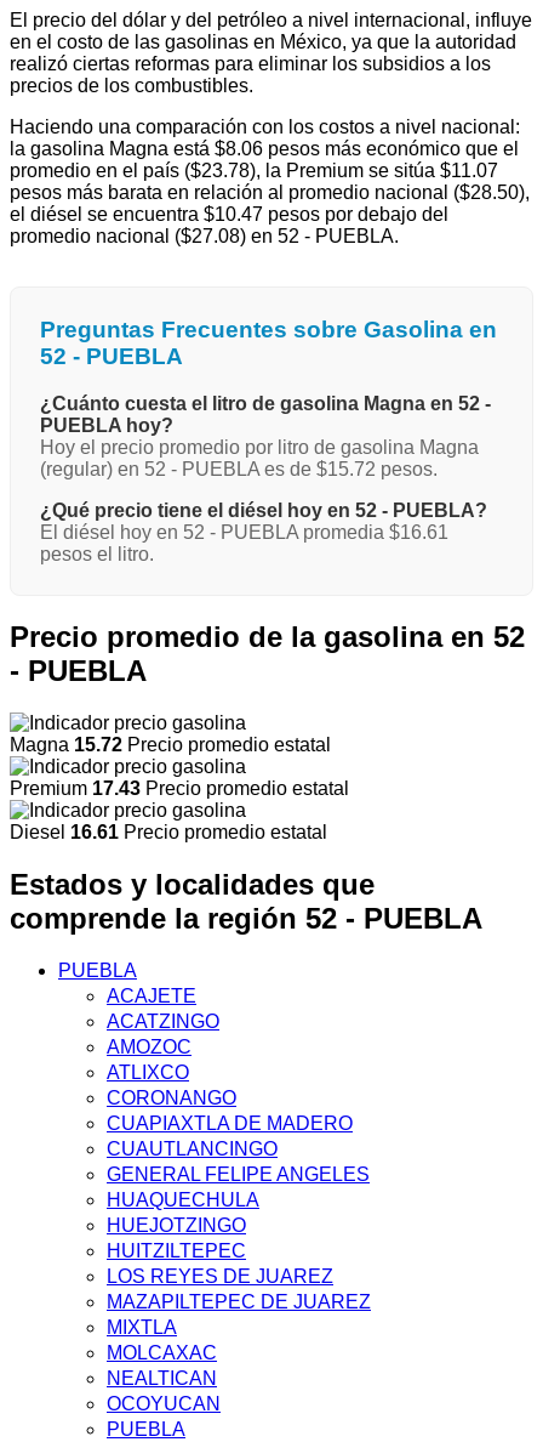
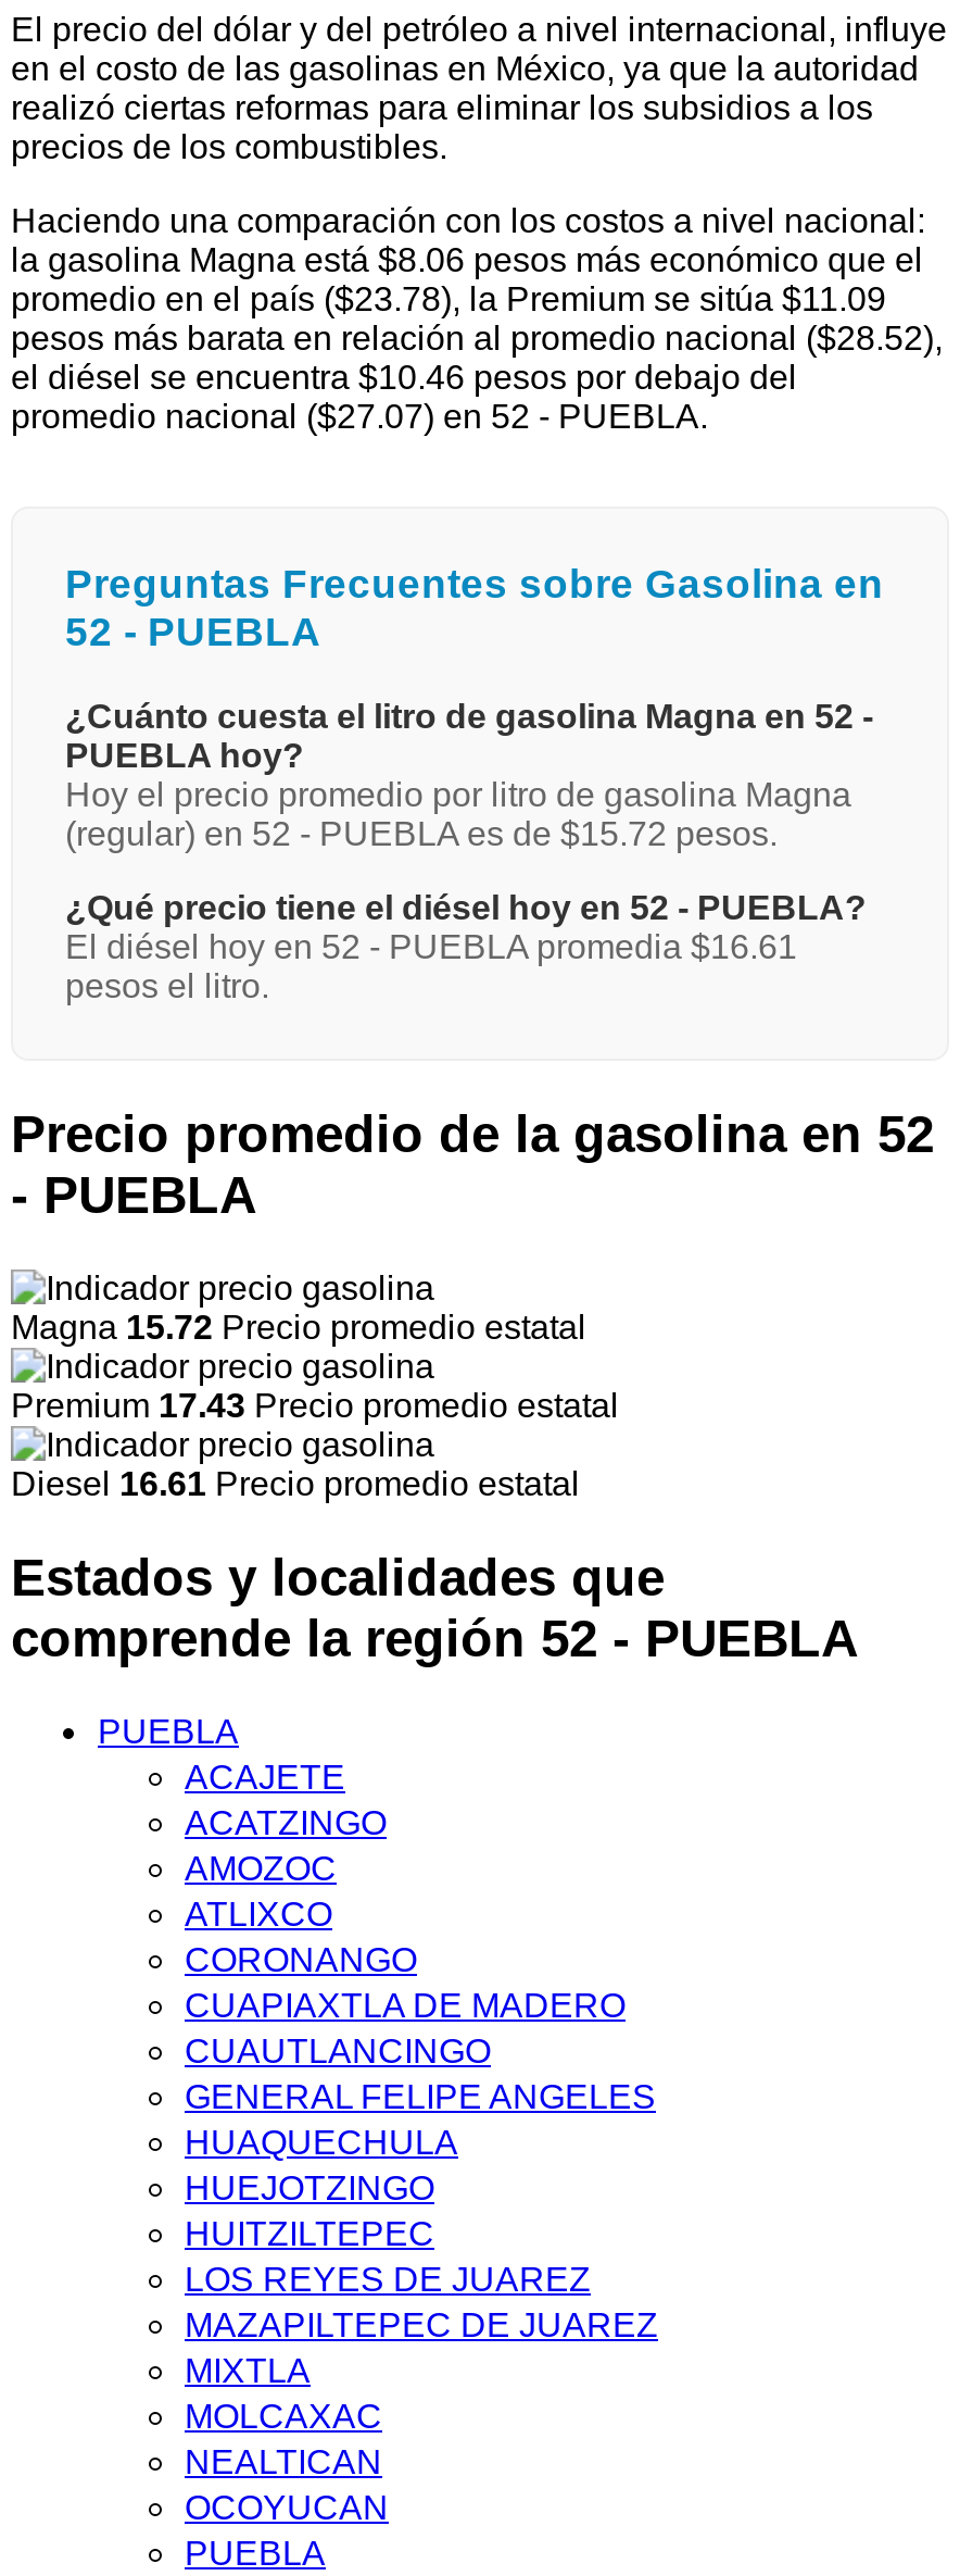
[10,161,498,181] promedio en el país ($23.78), la Premium se sitúa $11.07 -> [11,281,886,318] promedio en el país ($23.78), la Premium se sitúa $11.09
[10,182,530,203] pesos más barata en relación al promedio nacional ($28.50), -> [11,320,943,357] pesos más barata en relación al promedio nacional ($28.52),
[10,204,448,225] el diésel se encuentra $10.47 pesos por debajo del -> [11,359,797,396] el diésel se encuentra $10.46 pesos por debajo del
[10,226,399,247] promedio nacional ($27.08) en 52 - PUEBLA. -> [11,398,708,435] promedio nacional ($27.07) en 52 - PUEBLA.

